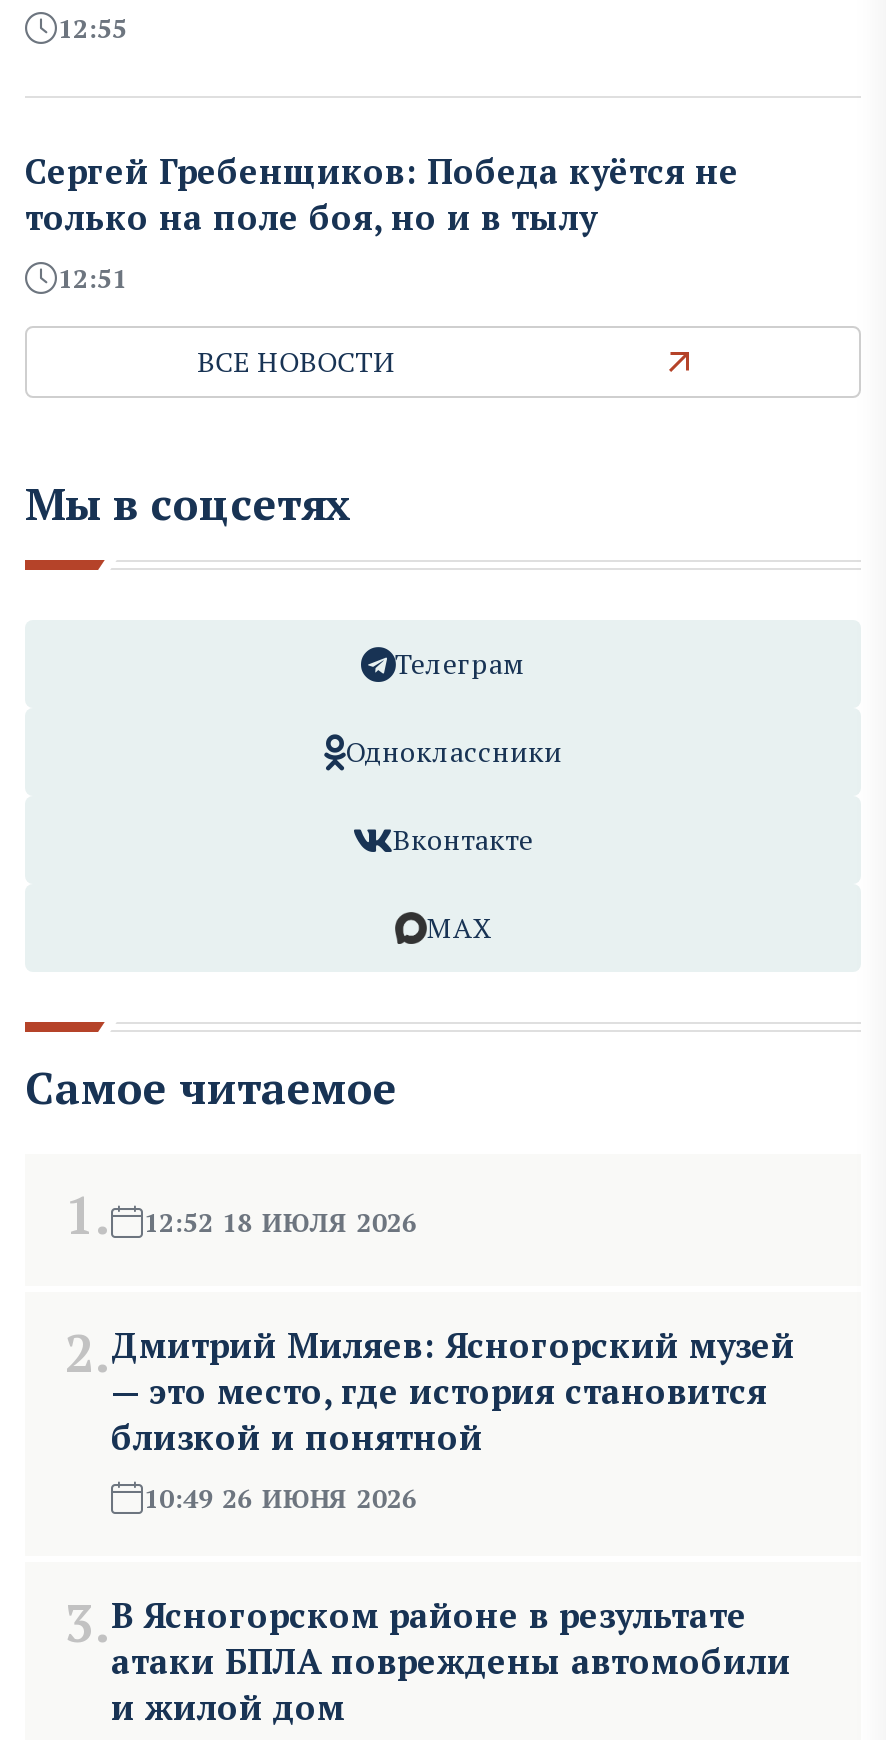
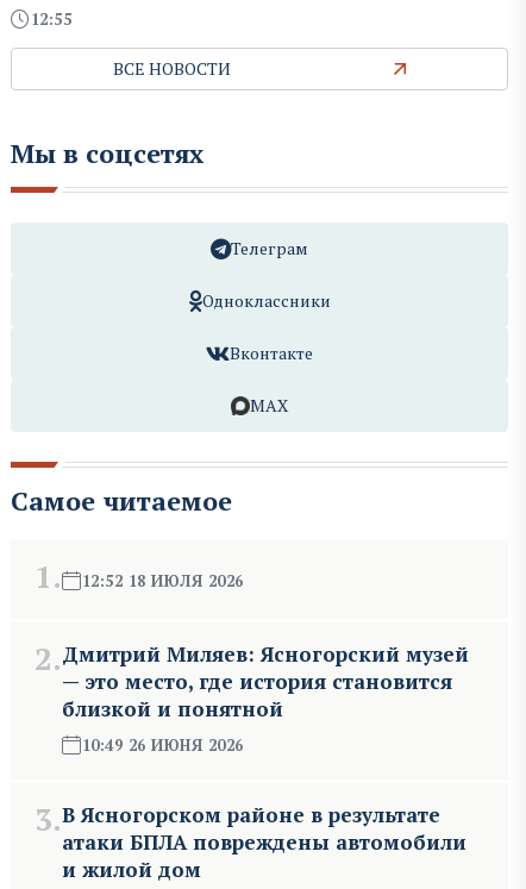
[25,149,739,297] Сергей Гребенщиков: Победа куётся не | только на поле боя, но и в тылу | 12:51 -> none

